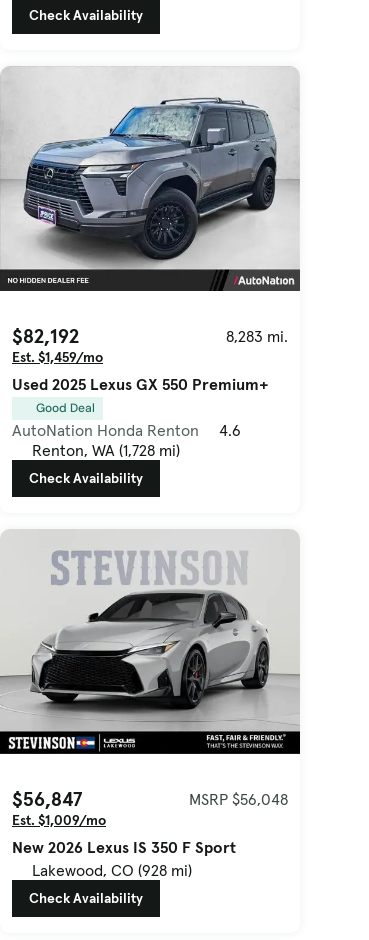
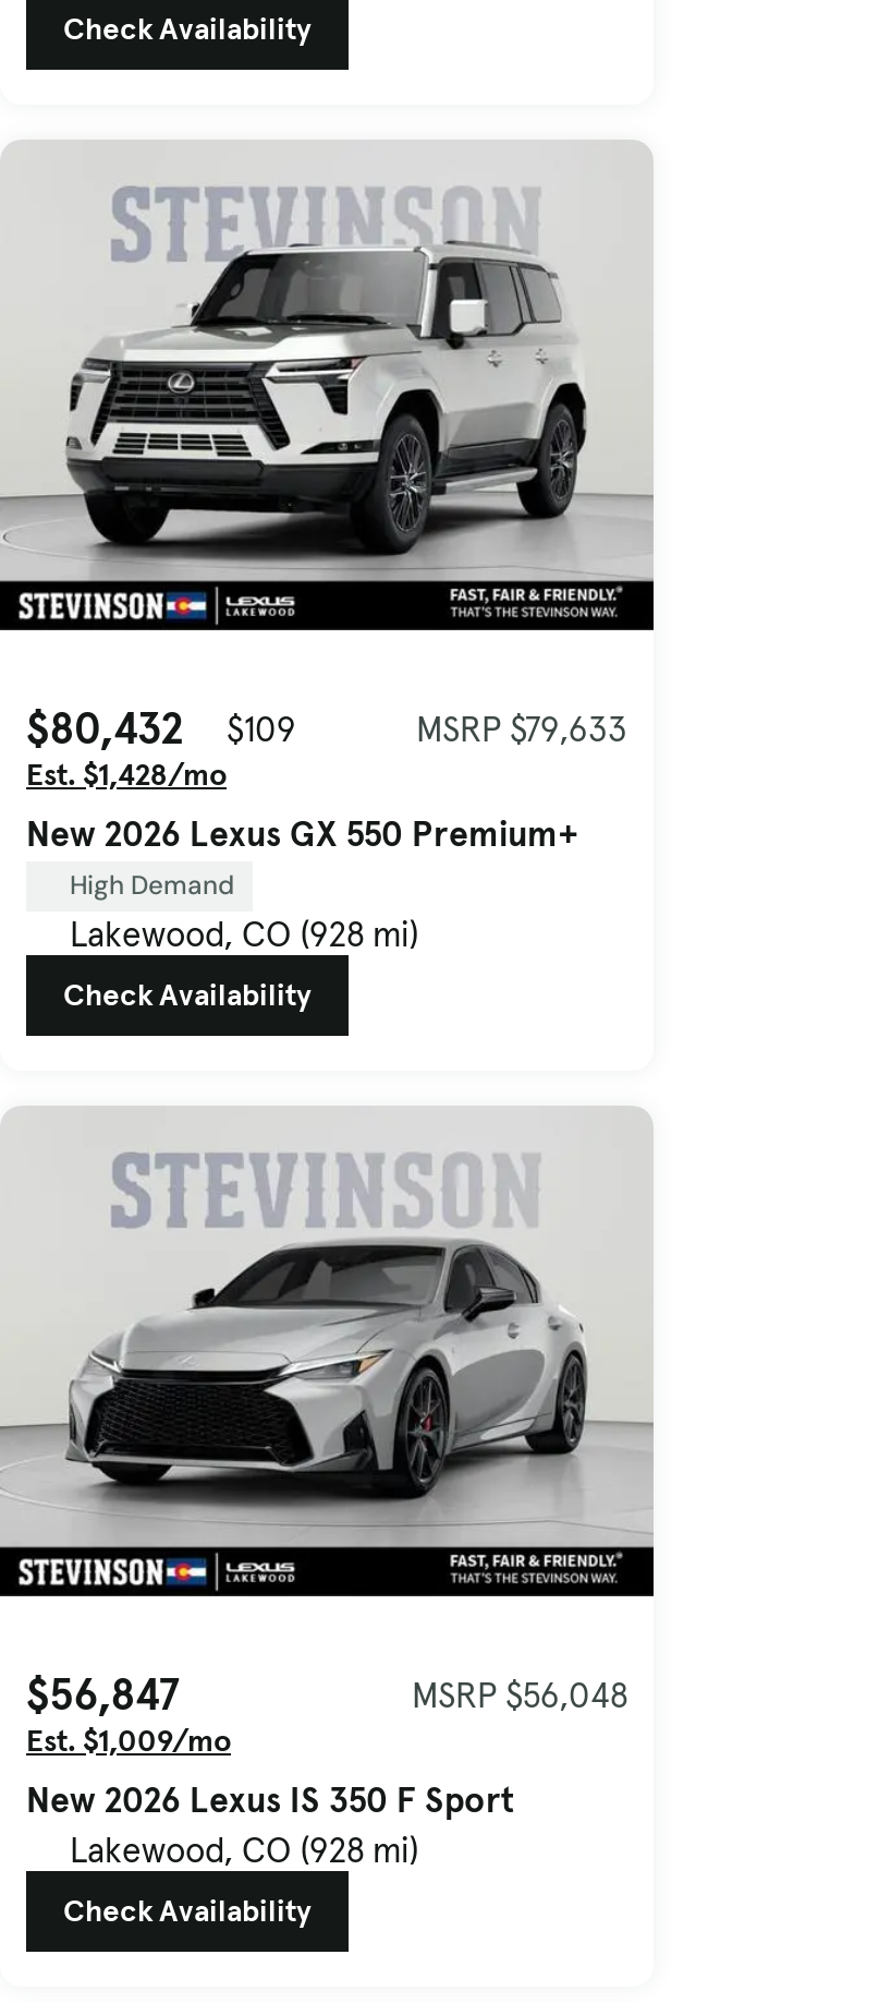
[3,98,300,460] [image] | $82,192 | 8,283 mi. | Est. $1,459/mo | Used 2025 Lexus GX 550 Premium+ | Good Deal | AutoNation Honda Renton | 4.6 | Renton, WA (1,728 mi) -> [7,185,654,955] [image] | $80,432 | $109 | MSRP $79,633 | Est. $1,428/mo | New 2026 Lexus GX 550 Premium+ | High Demand | Lakewood, CO (928 mi)

